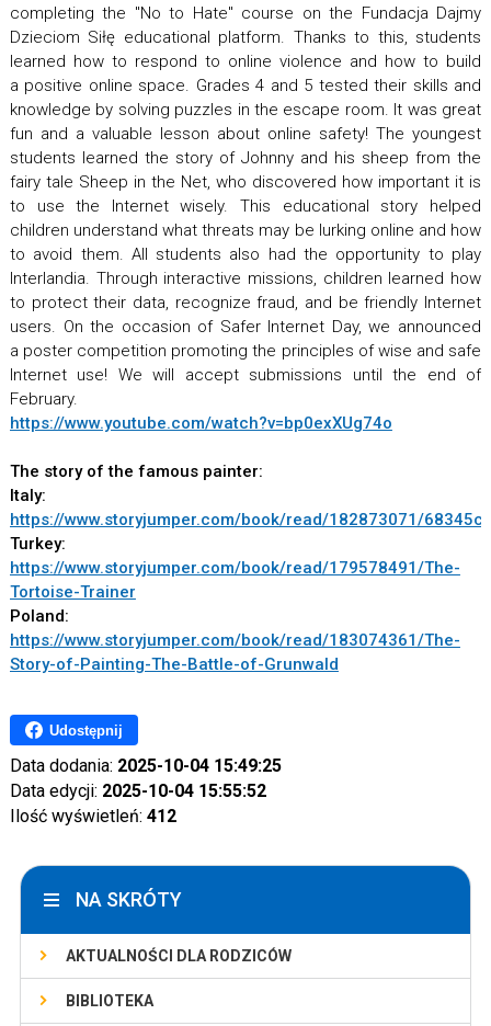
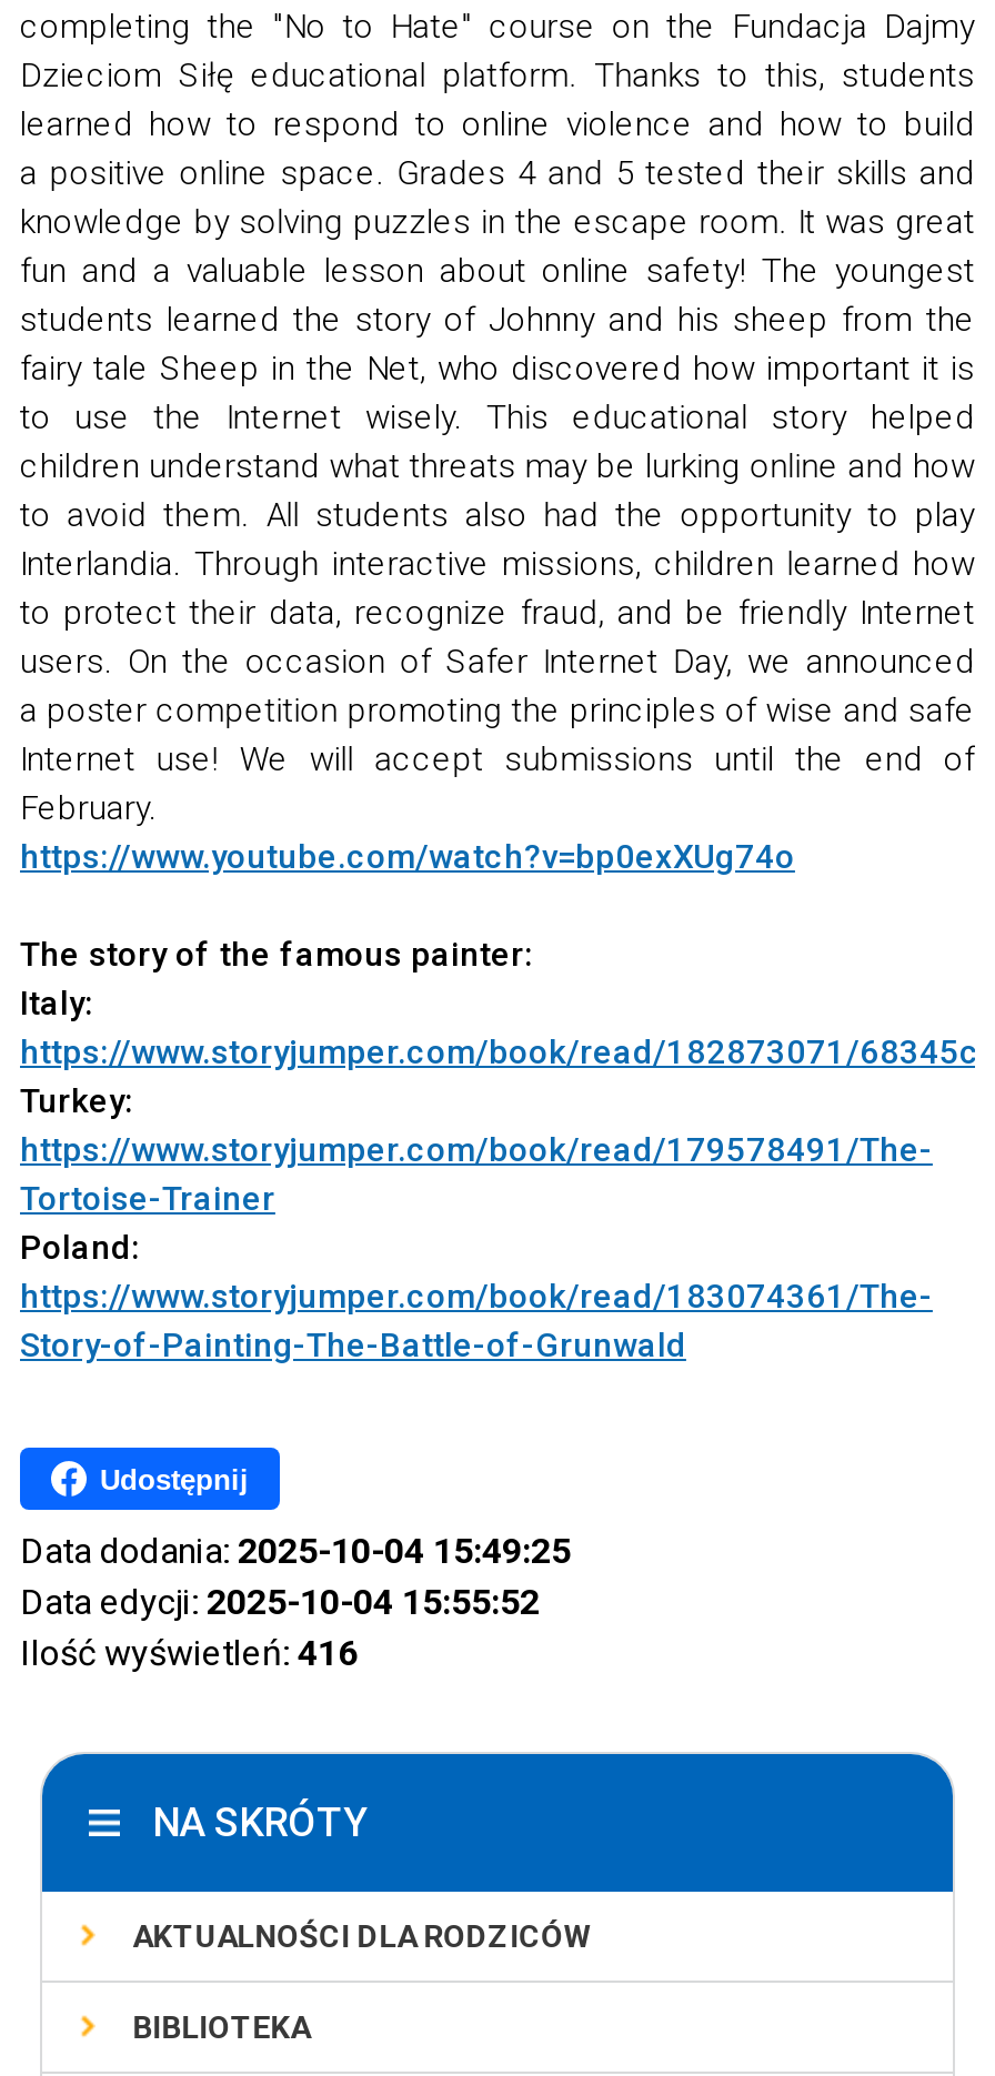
[10,806,176,827] Ilość wyświetleń: 412 -> [20,1632,358,1674] Ilość wyświetleń: 416

